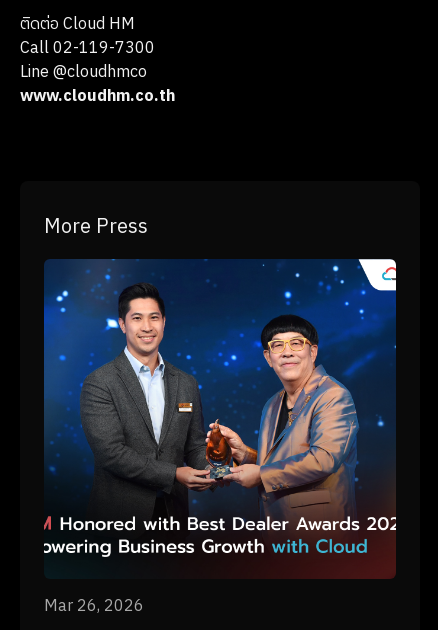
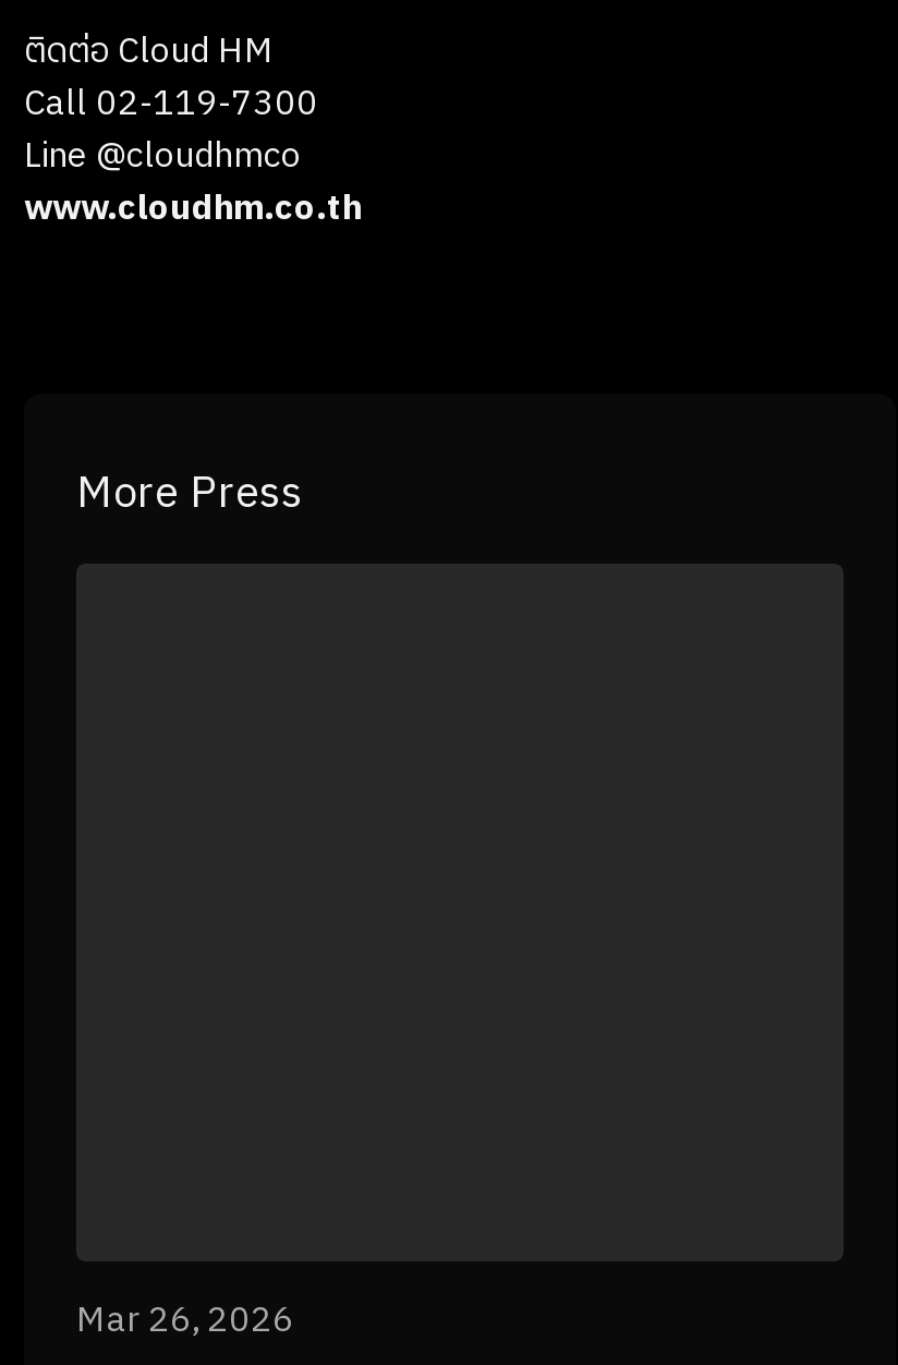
[43,258,397,577] [image] -> none

